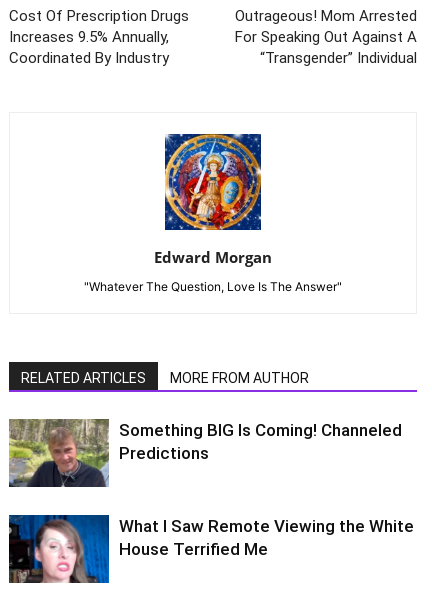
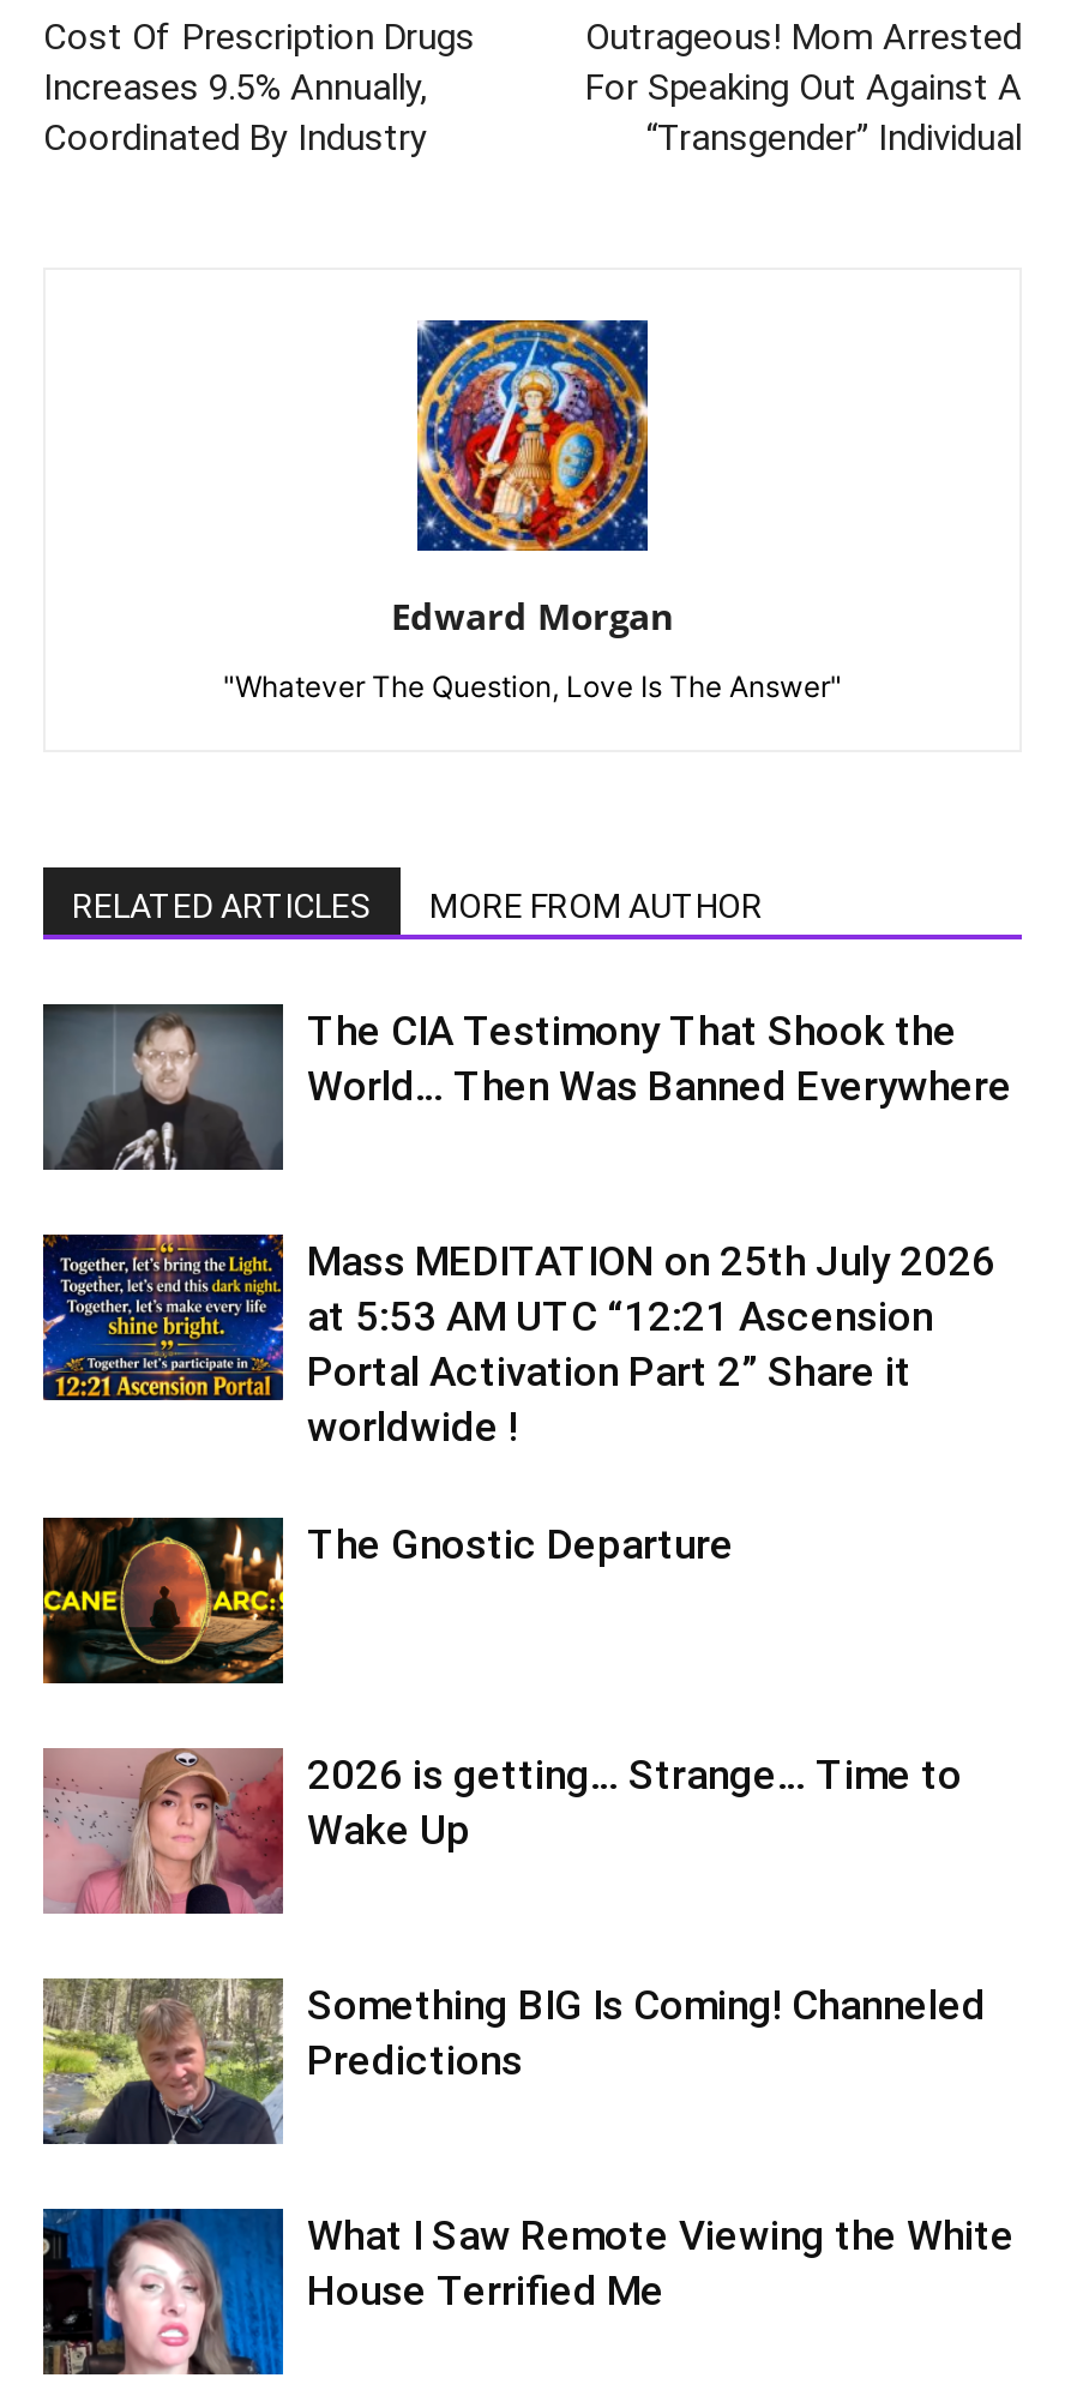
none -> [41,1003,1012,1171] [image] | The CIA Testimony That Shook the | World… Then Was Banned Everywhere
none -> [41,1231,995,1569] [image] | Mass MEDITATION on 25th July 2026 | at 5:53 AM UTC “12:21 Ascension | Portal Activation Part 2” Share it | worldwide ! | The Gnostic Departure
none -> [41,1514,962,1854] [image] | 2026 is getting… Strange… Time to | Wake Up
none -> [41,1747,285,1917] [image]

